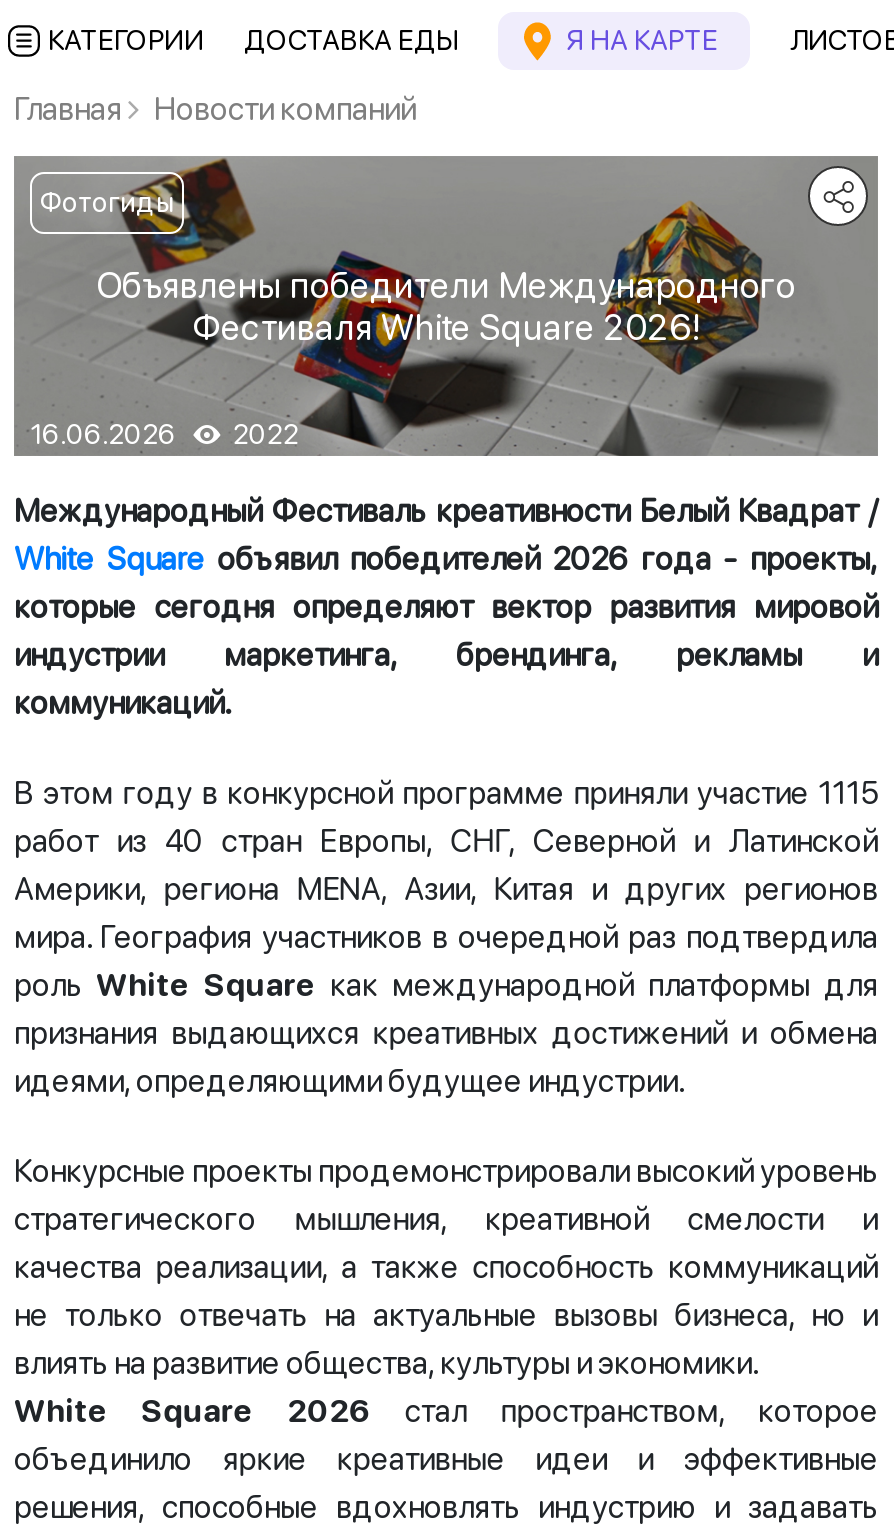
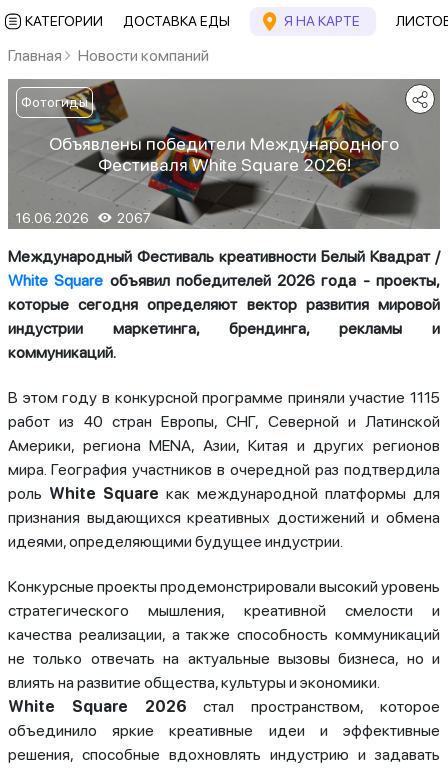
[30,418,298,450] 16.06.2026 2022 -> [16,210,151,226] 16.06.2026 2067

